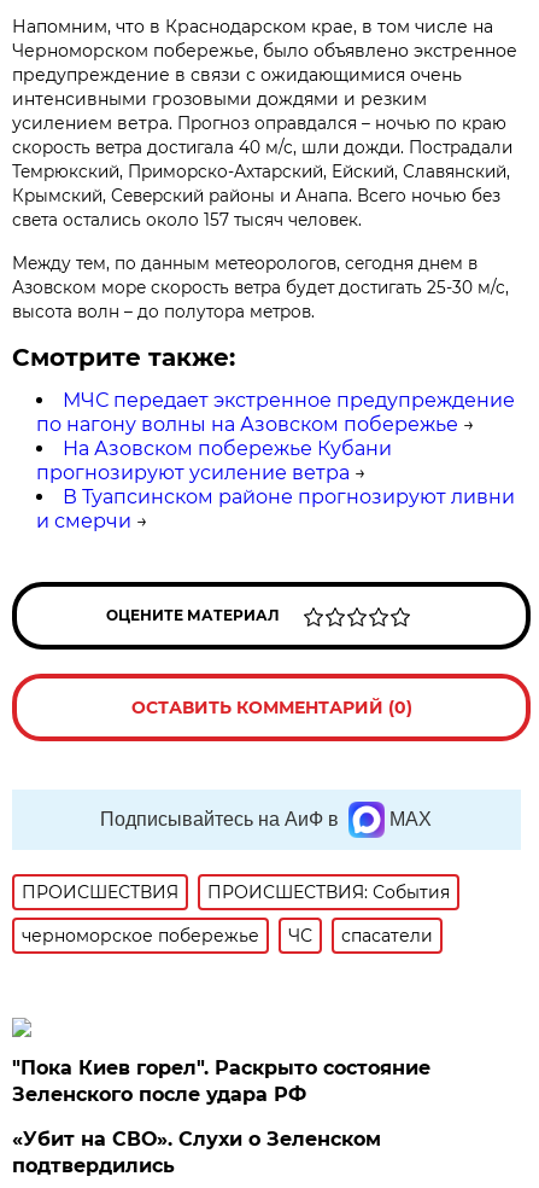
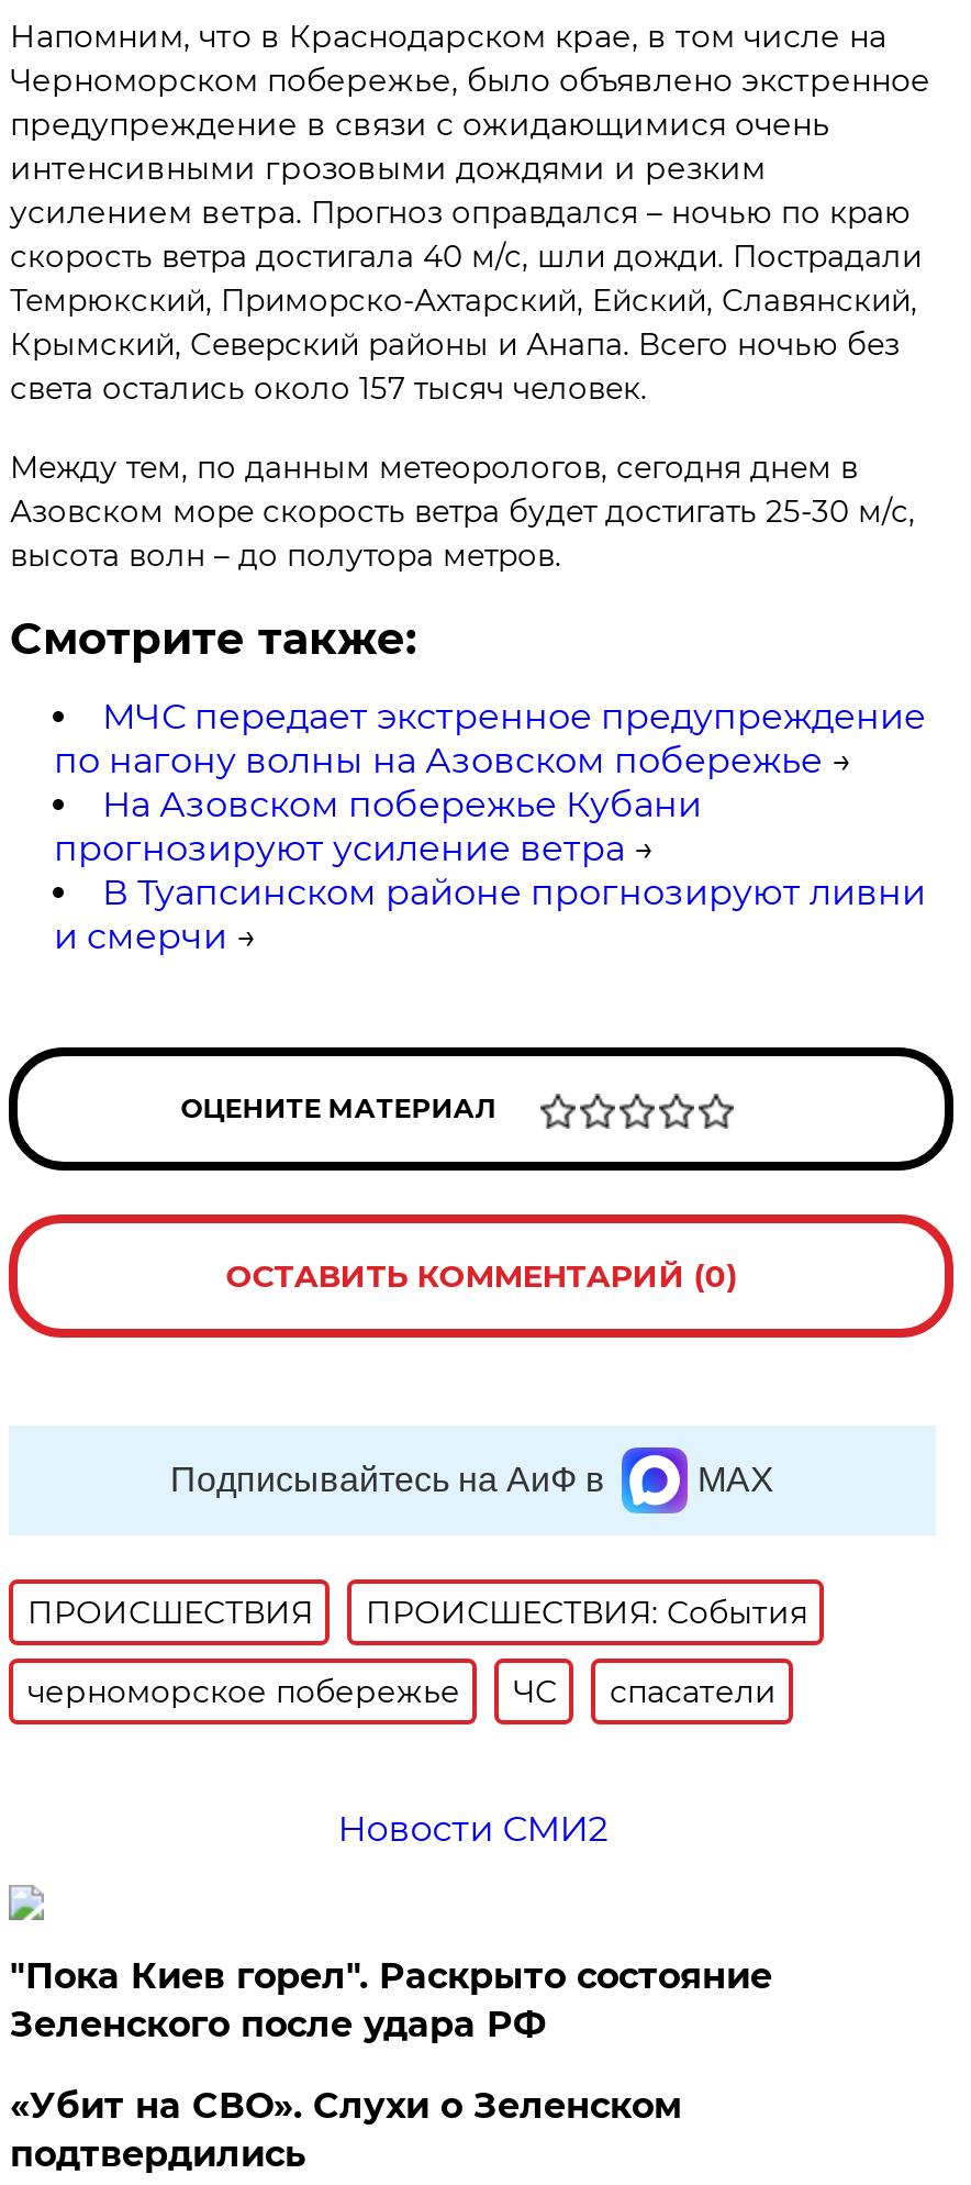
none -> [338,1808,608,1850] Новости СМИ2

